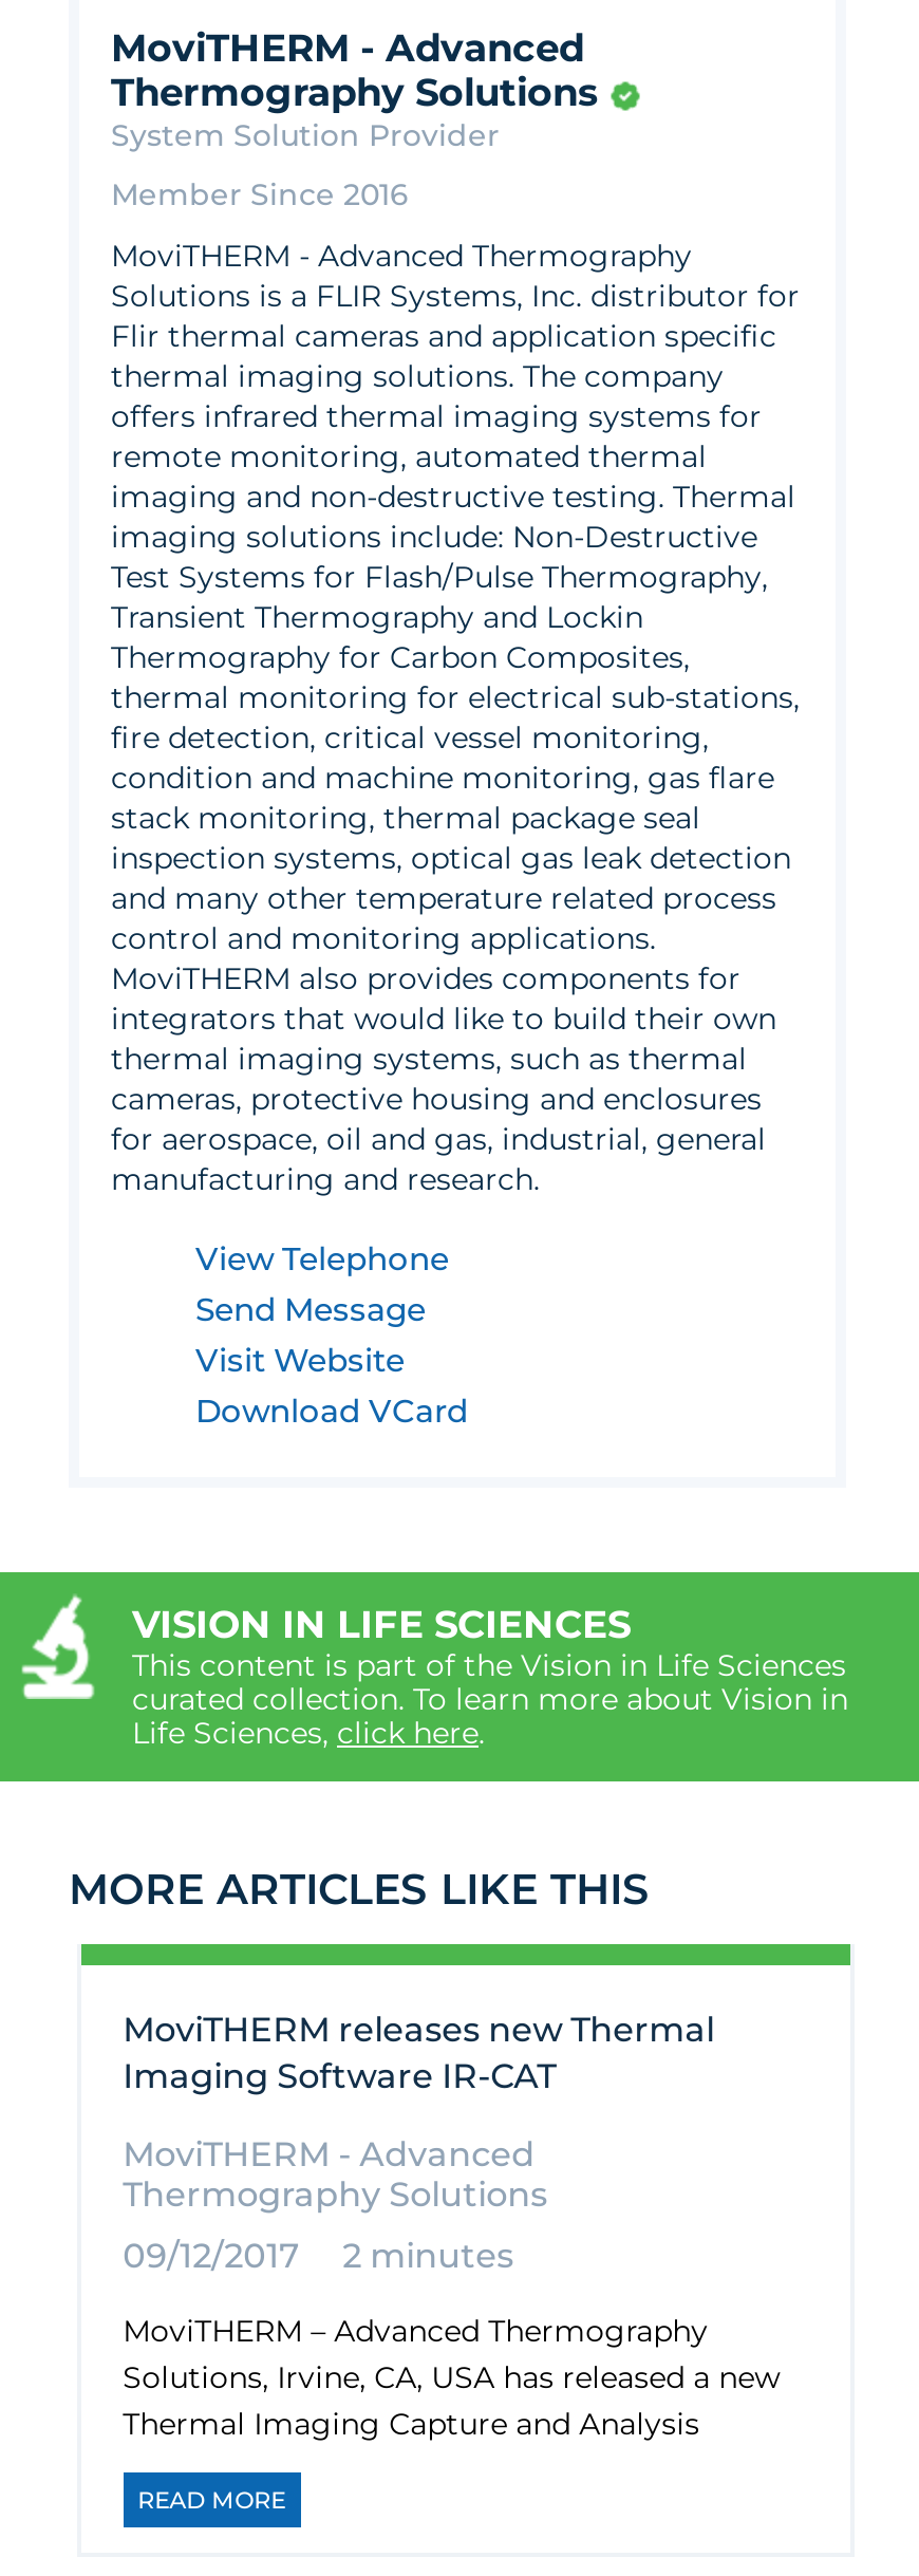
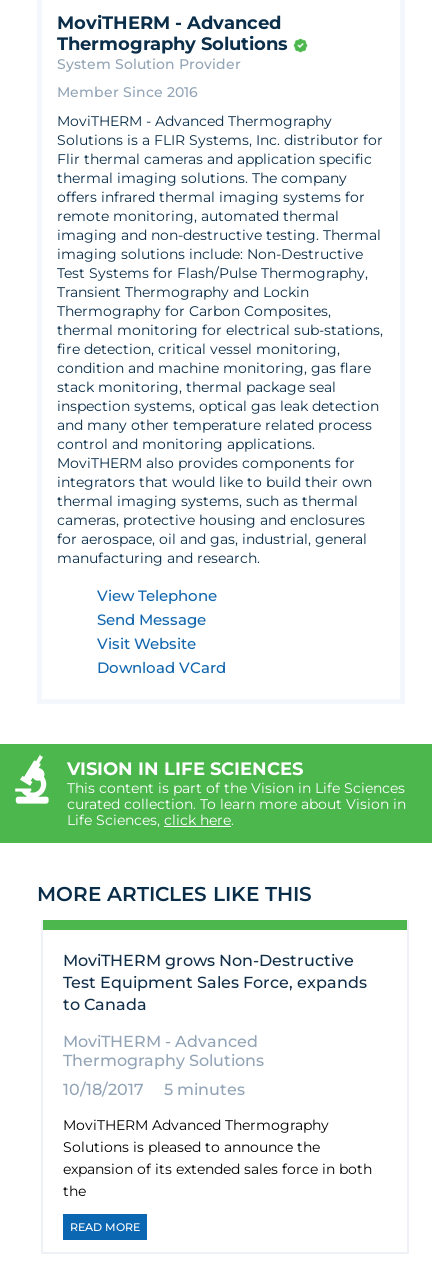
[123,2010,714,2097] MoviTHERM releases new Thermal | Imaging Software IR-CAT -> [63,951,367,1014] MoviTHERM grows Non-Destructive | Test Equipment Sales Force, expands | to Canada
[123,2236,514,2277] 09/12/2017 | 2 minutes -> [63,1080,245,1099] 10/18/2017 | 5 minutes
[123,2312,780,2444] MoviTHERM – Advanced Thermography | Solutions, Irvine, CA, USA has released a new | Thermal Imaging Capture and Analysis -> [63,1116,372,1200] MoviTHERM Advanced Thermography | Solutions is pleased to announce the | expansion of its extended sales force in both | the

